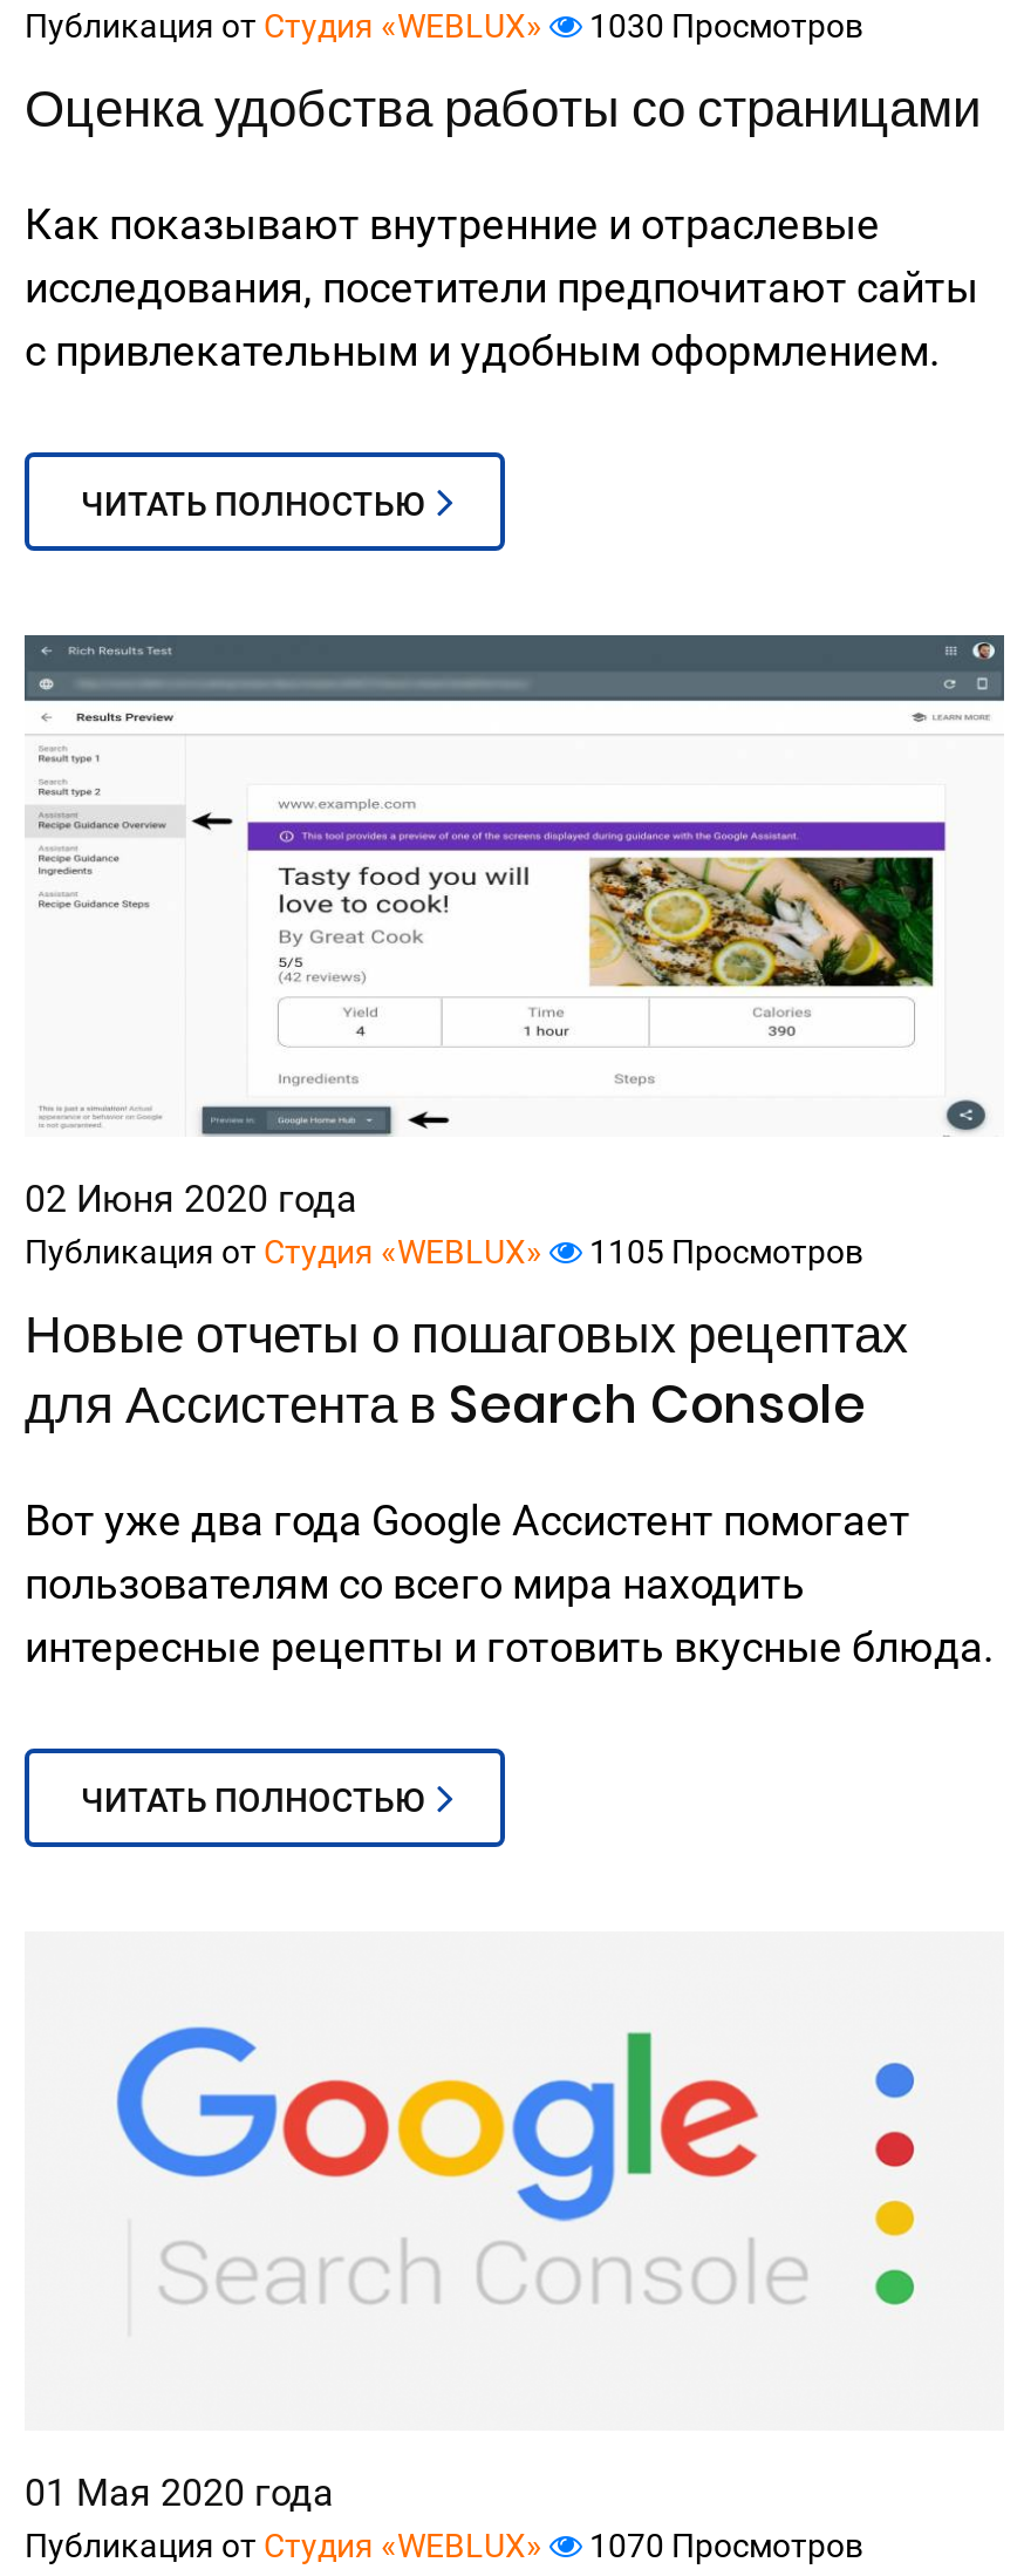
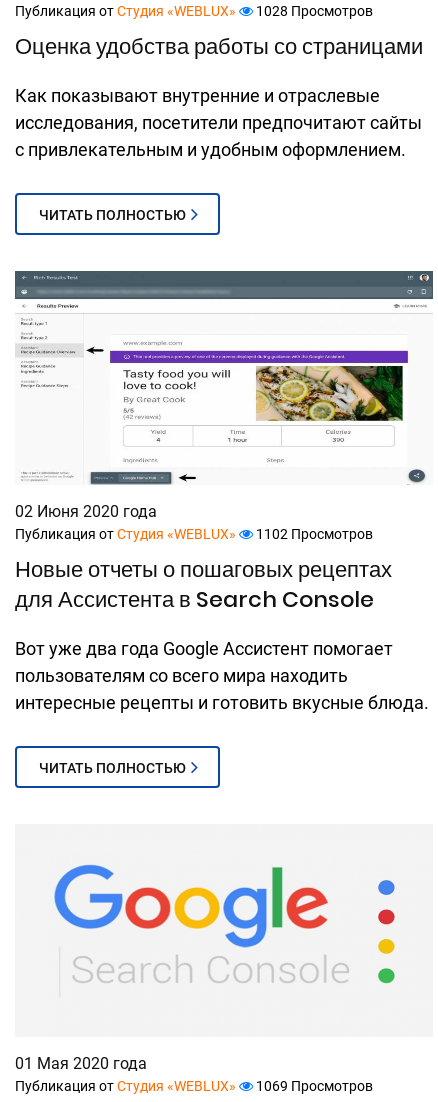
[25,7,863,44] Публикация от Студия «WEBLUX» 1030 Просмотров -> [15,3,373,19] Публикация от Студия «WEBLUX» 1028 Просмотров
[25,1232,863,1269] Публикация от Студия «WEBLUX» 1105 Просмотров -> [15,526,373,542] Публикация от Студия «WEBLUX» 1102 Просмотров
[25,2528,863,2565] Публикация от Студия «WEBLUX» 1070 Просмотров -> [15,1078,373,1094] Публикация от Студия «WEBLUX» 1069 Просмотров

